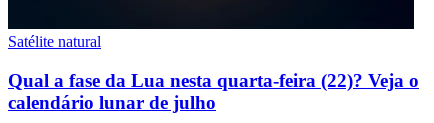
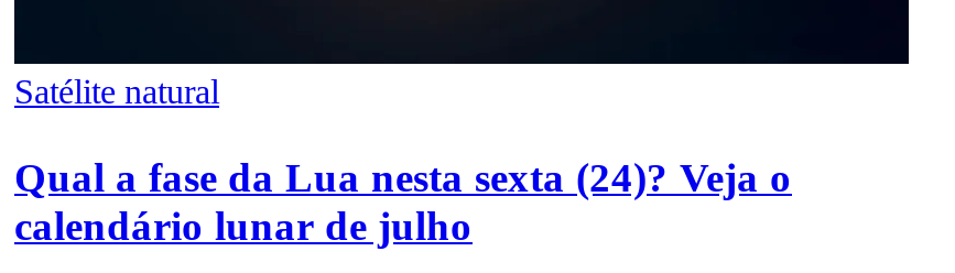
[8,70,419,91] Qual a fase da Lua nesta quarta-feira (22)? Veja o -> [14,154,792,201] Qual a fase da Lua nesta sexta (24)? Veja o

